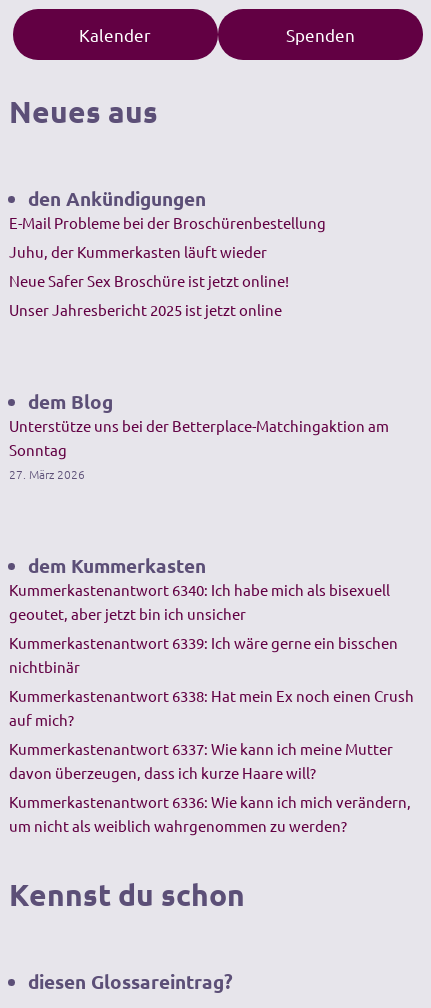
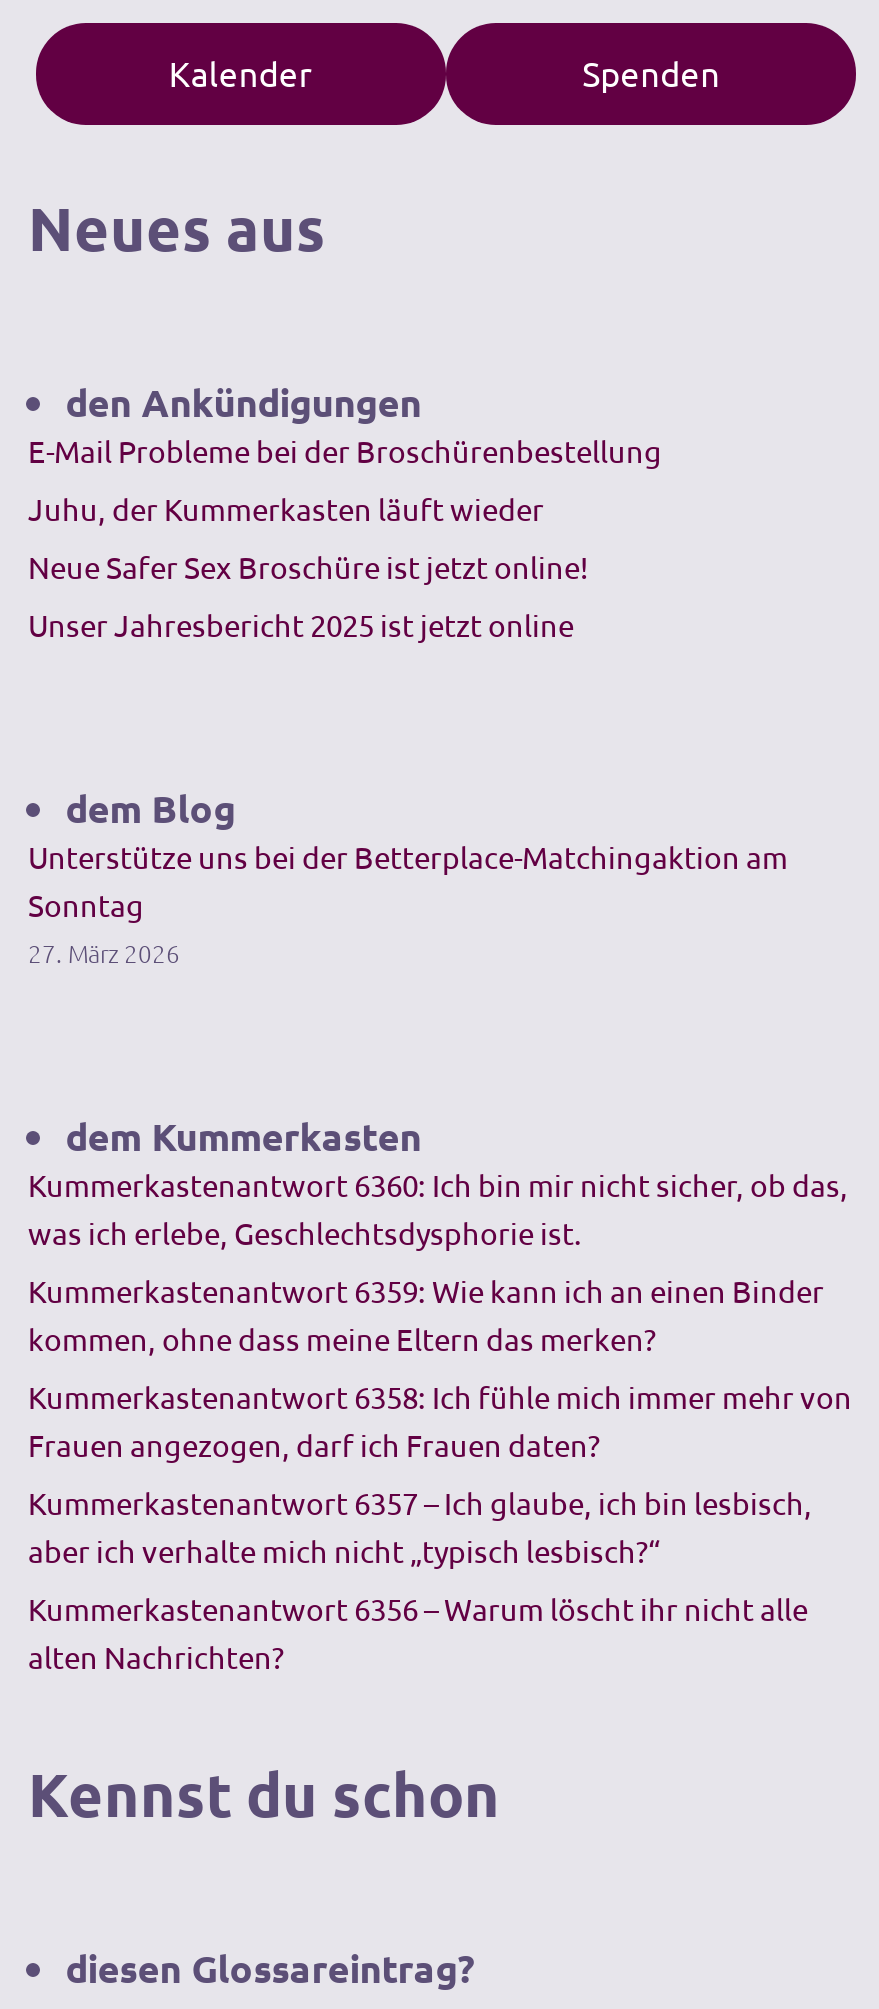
[9,580,390,623] Kummerkastenantwort 6340: Ich habe mich als bisexuell | geoutet, aber jetzt bin ich unsicher -> [28,1165,848,1251] Kummerkastenantwort 6360: Ich bin mir nicht sicher, ob das, | was ich erlebe, Geschlechtsdysphorie ist.
[9,633,398,676] Kummerkastenantwort 6339: Ich wäre gerne ein bisschen | nichtbinär -> [28,1271,824,1357] Kummerkastenantwort 6359: Wie kann ich an einen Binder | kommen, ohne dass meine Eltern das merken?
[9,686,414,729] Kummerkastenantwort 6338: Hat mein Ex noch einen Crush | auf mich? -> [28,1377,852,1463] Kummerkastenantwort 6358: Ich fühle mich immer mehr von | Frauen angezogen, darf ich Frauen daten?
[9,739,393,782] Kummerkastenantwort 6337: Wie kann ich meine Mutter | davon überzeugen, dass ich kurze Haare will? -> [28,1483,812,1569] Kummerkastenantwort 6357 – Ich glaube, ich bin lesbisch, | aber ich verhalte mich nicht „typisch lesbisch?“
[9,792,411,835] Kummerkastenantwort 6336: Wie kann ich mich verändern, | um nicht als weiblich wahrgenommen zu werden? -> [28,1589,808,1675] Kummerkastenantwort 6356 – Warum löscht ihr nicht alle | alten Nachrichten?

